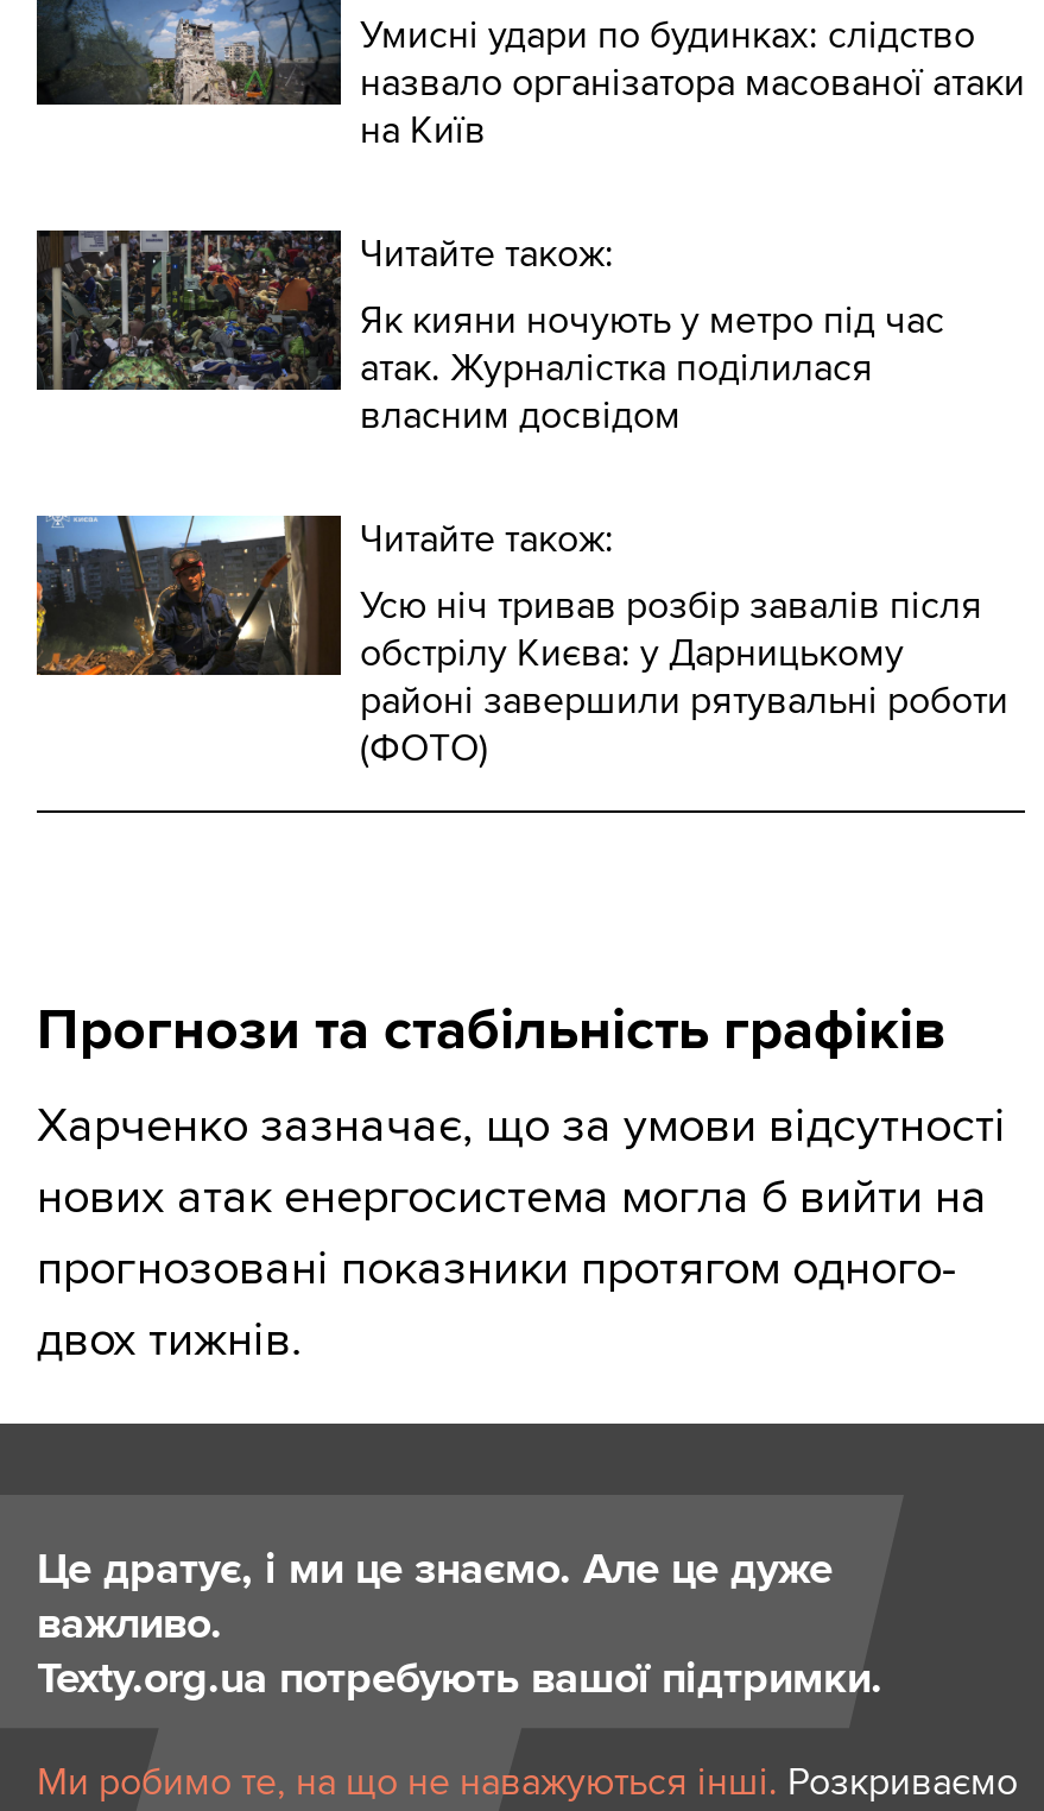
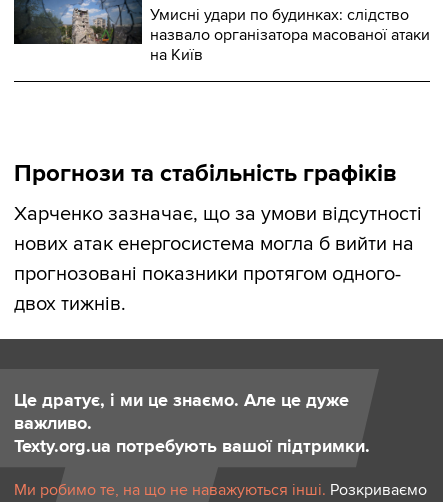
[37,228,1008,772] [image] | Читайте також: | Як кияни ночують у метро під час | атак. Журналістка поділилася | власним досвідом | Читайте також: | Усю ніч тривав розбір завалів після | обстрілу Києва: у Дарницькому | районі завершили рятувальні роботи | (ФОТО) -> none
[34,513,327,677] [image] -> none

